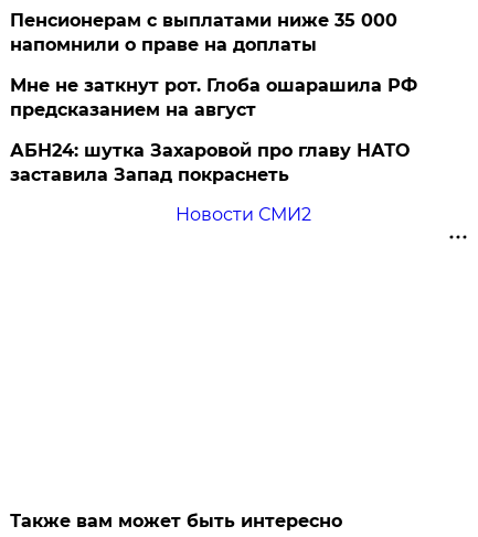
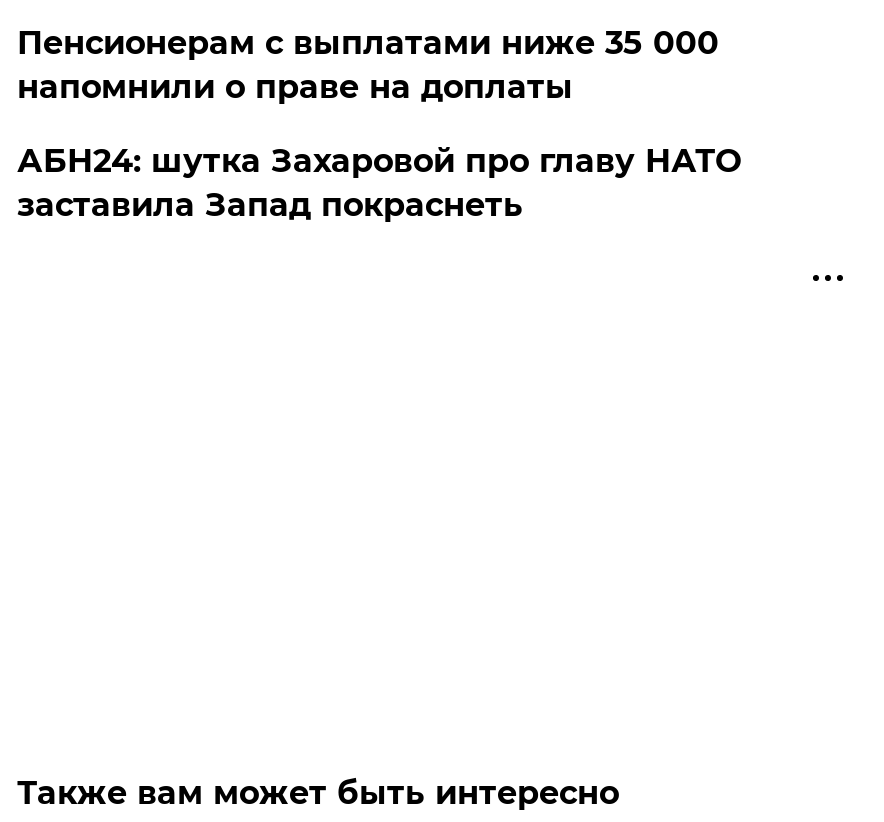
[10,75,418,120] Мне не заткнут рот. Глоба ошарашила РФ | предсказанием на август -> none
[175,204,311,225] Новости СМИ2 -> none

